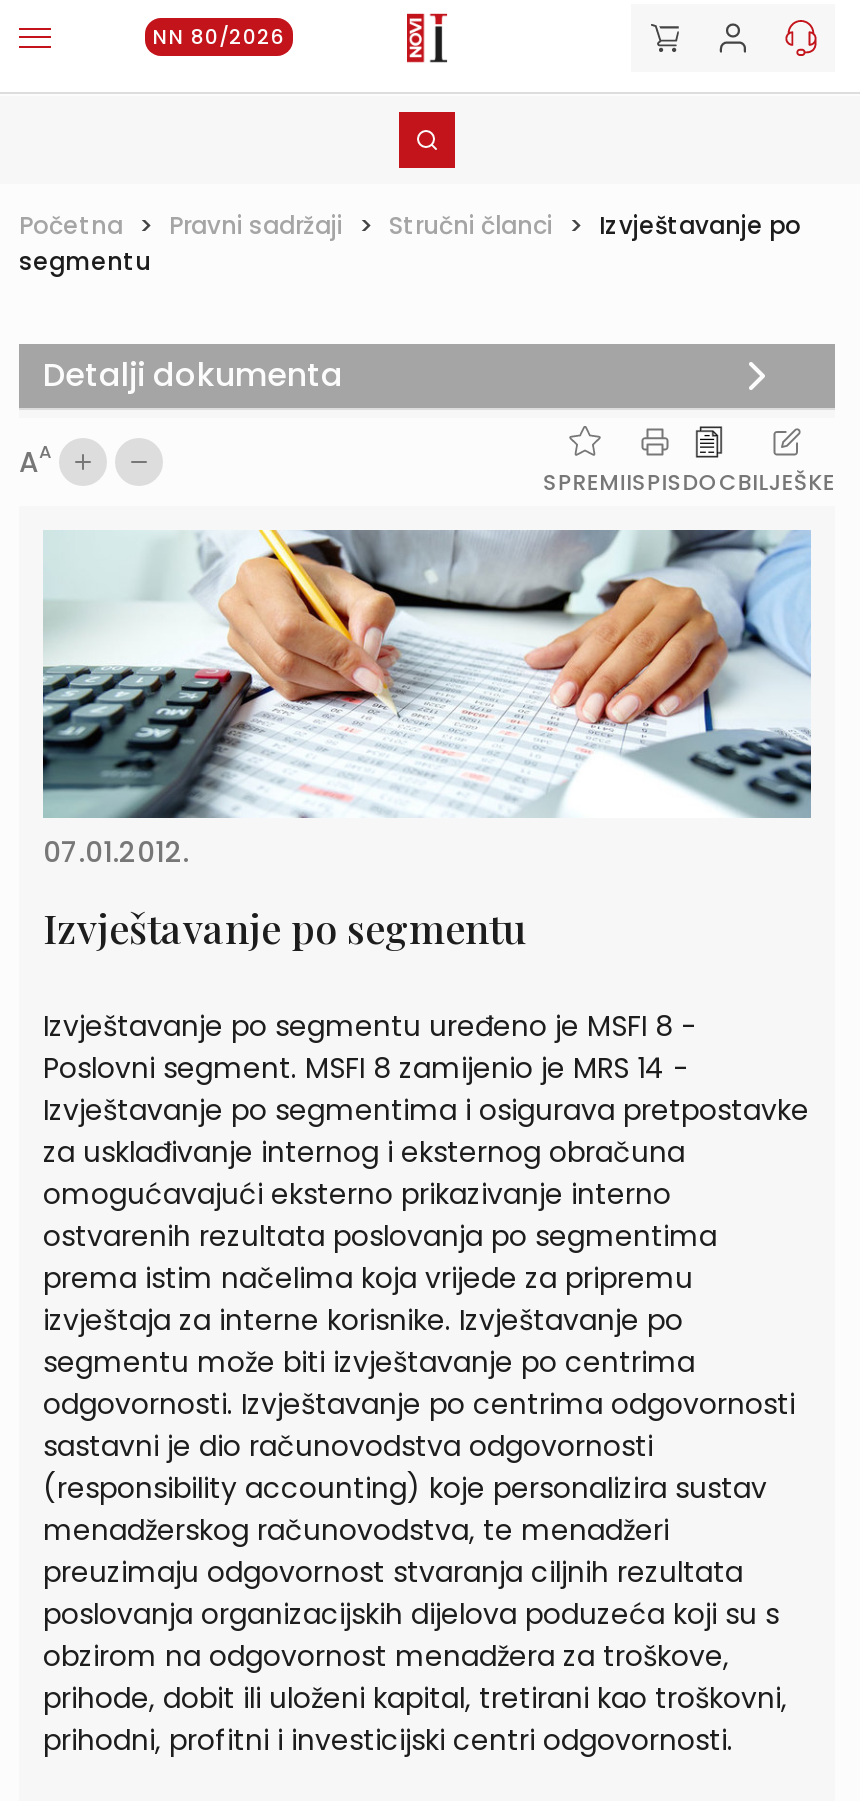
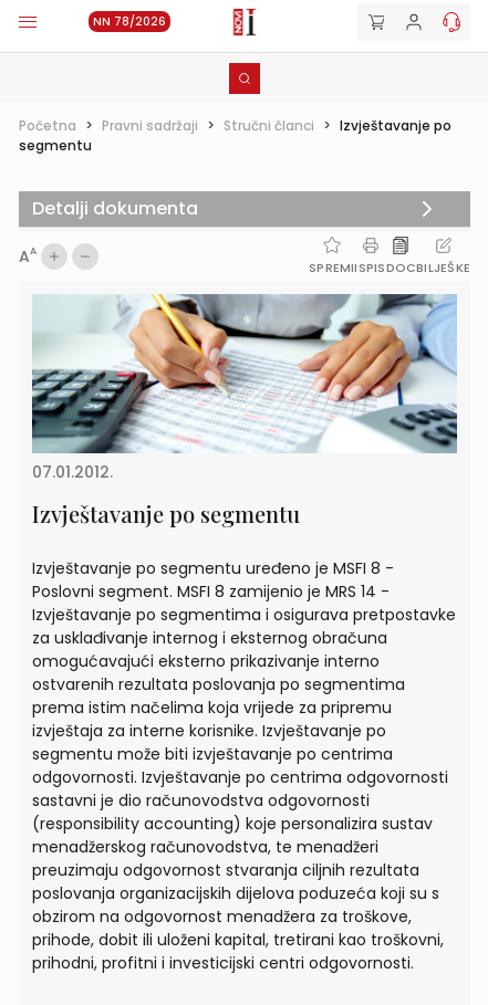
[153,22,285,52] NN 80/2026 -> [93,13,166,30] NN 78/2026

